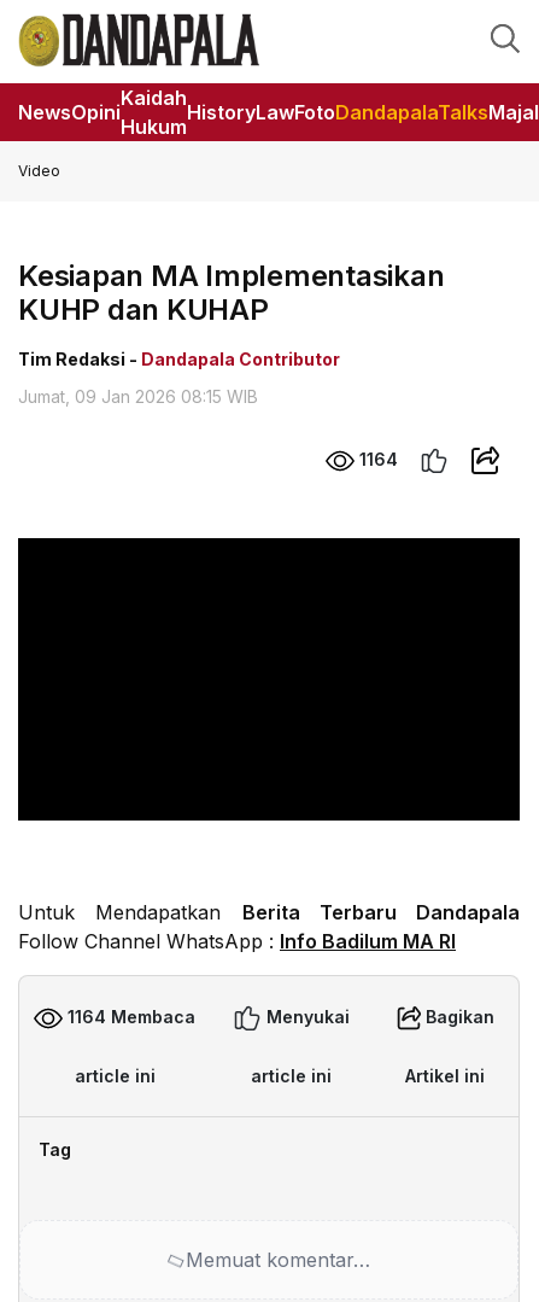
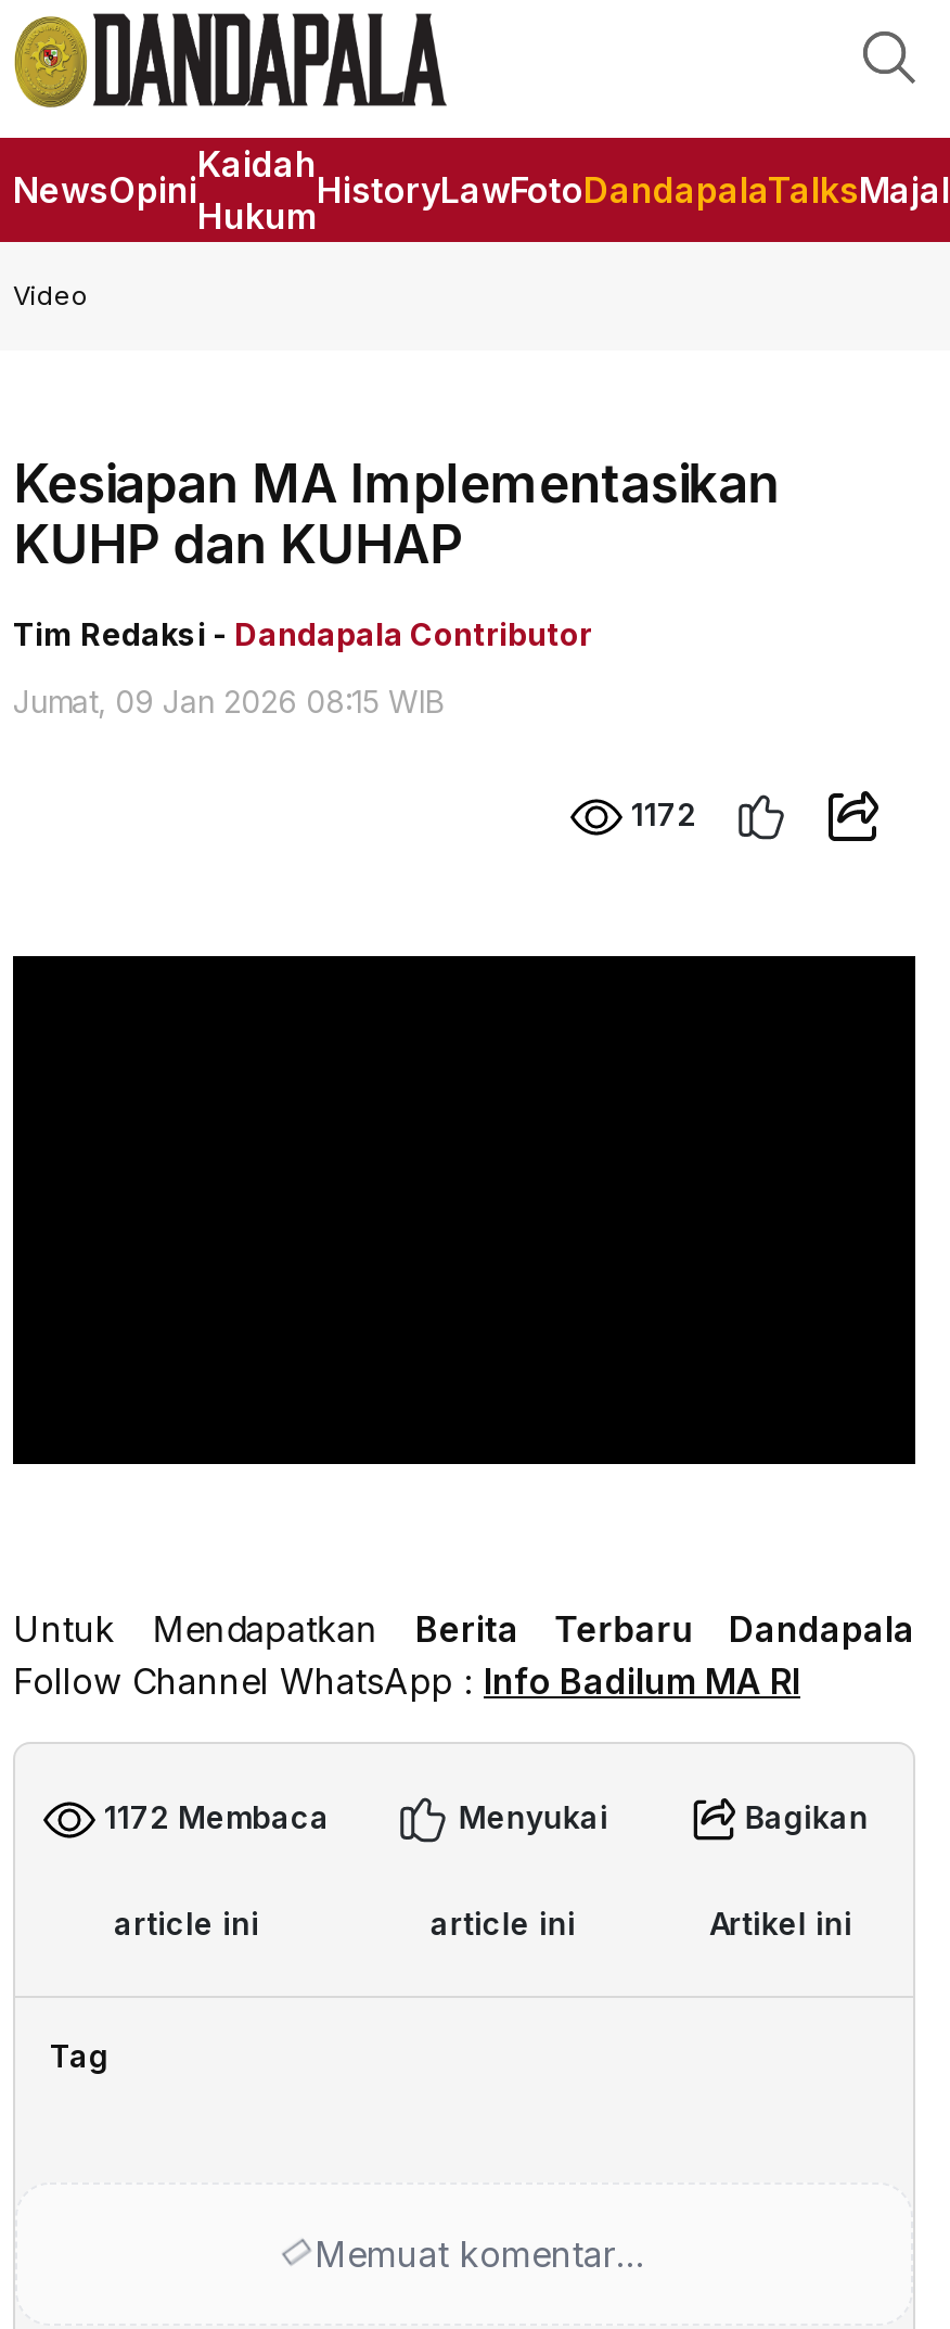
[359,449,398,469] 1164 -> [631,796,696,832] 1172
[68,1006,196,1027] 1164 Membaca -> [104,1798,330,1835] 1172 Membaca

